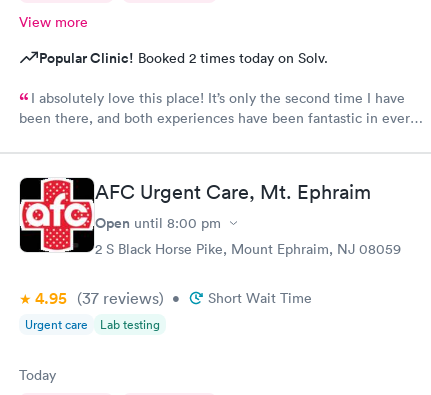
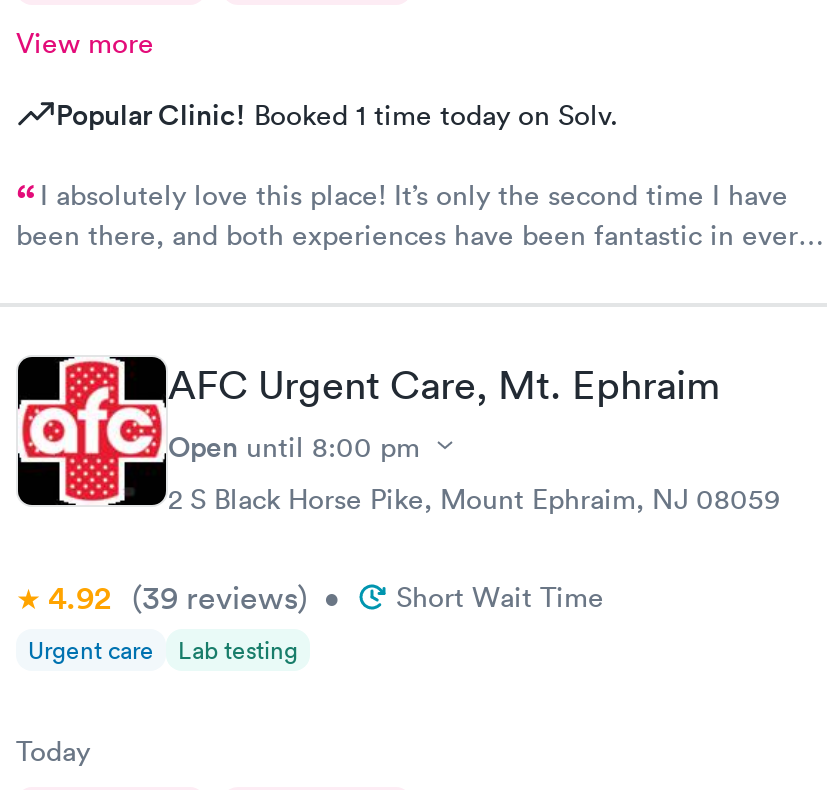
[39,47,328,67] Popular Clinic! Booked 2 times today on Solv. -> [56,95,618,135] Popular Clinic! Booked 1 time today on Solv.
[35,288,312,309] 4.95 (37 reviews) • Short Wait Time -> [48,576,604,618] 4.92 (39 reviews) • Short Wait Time

